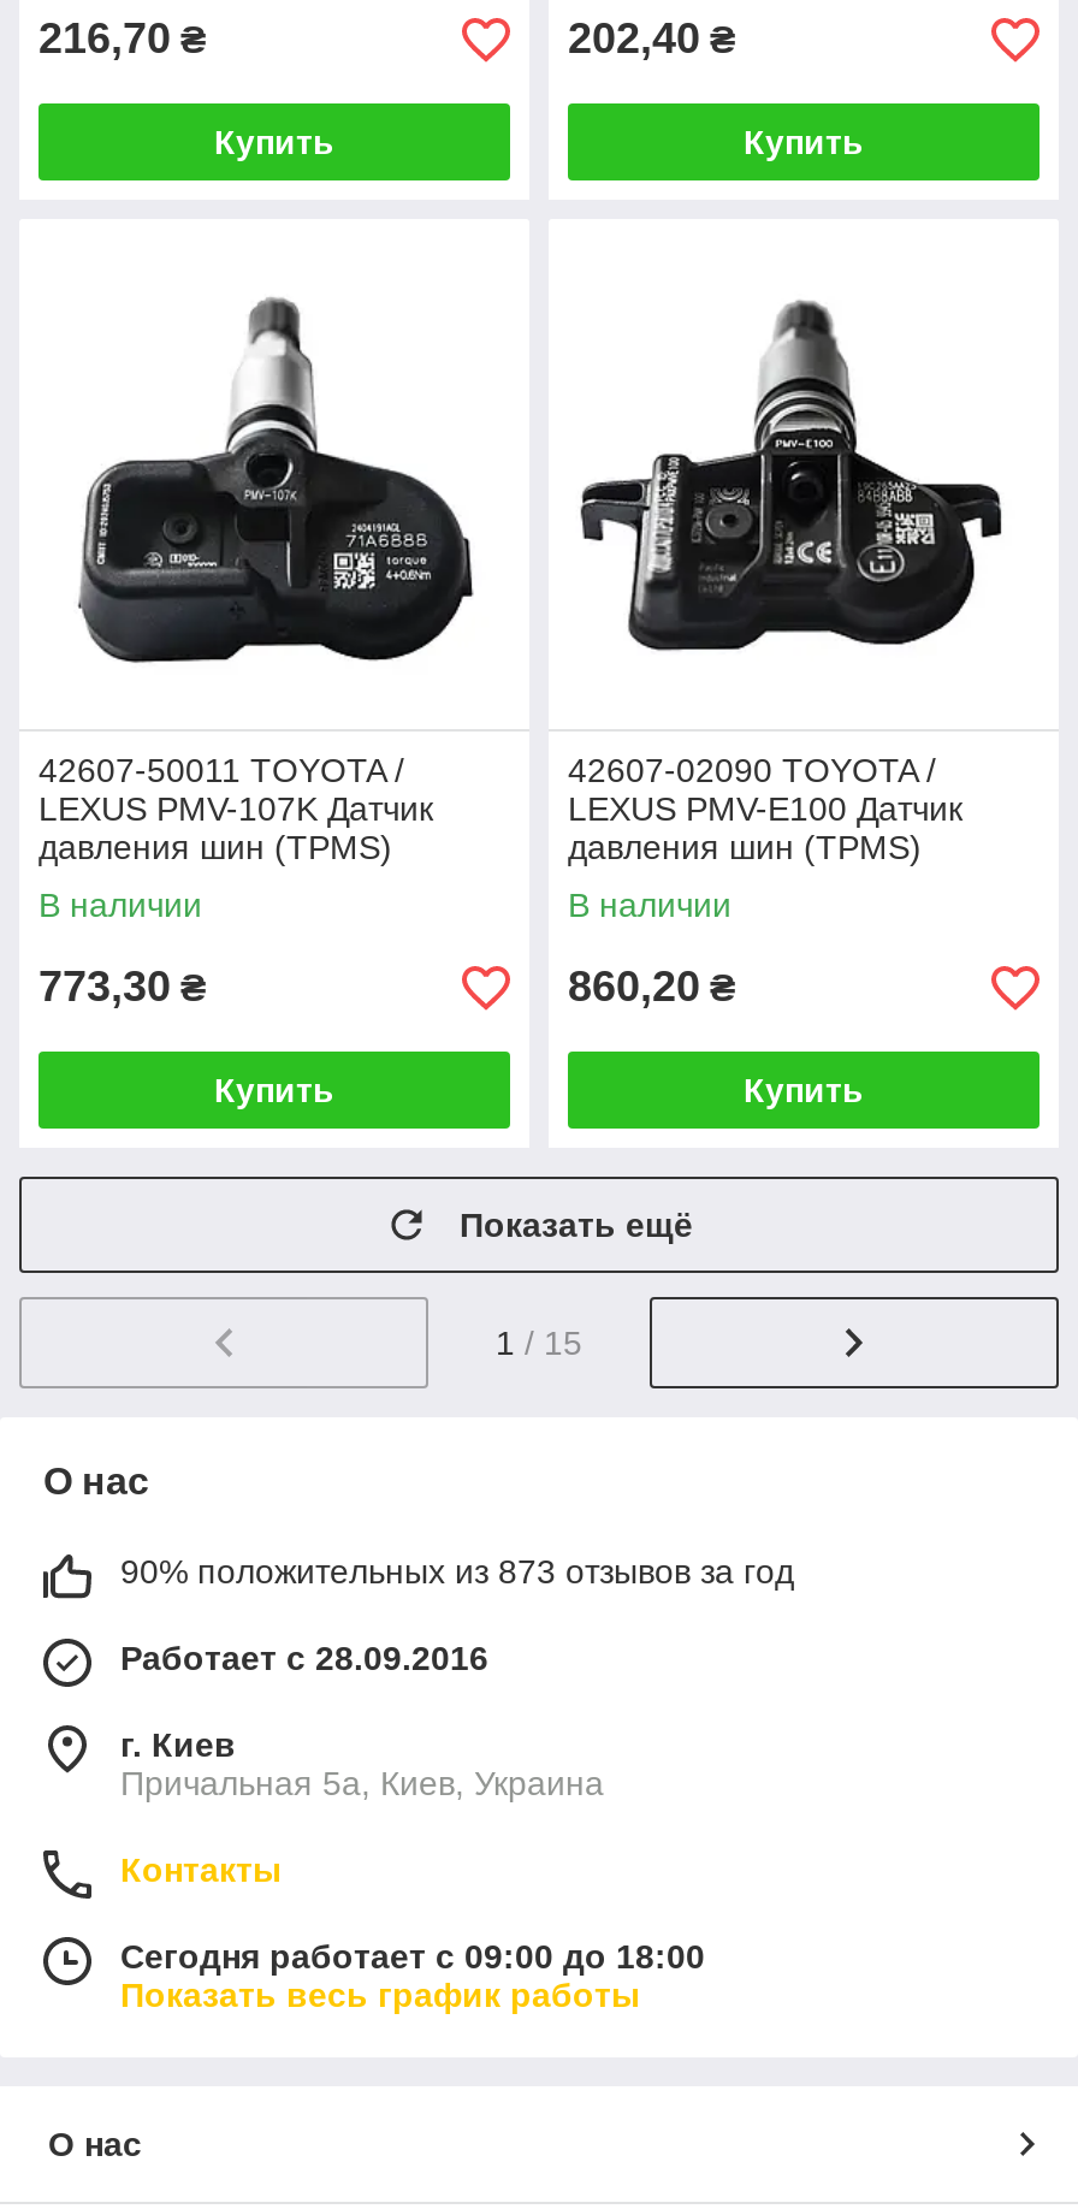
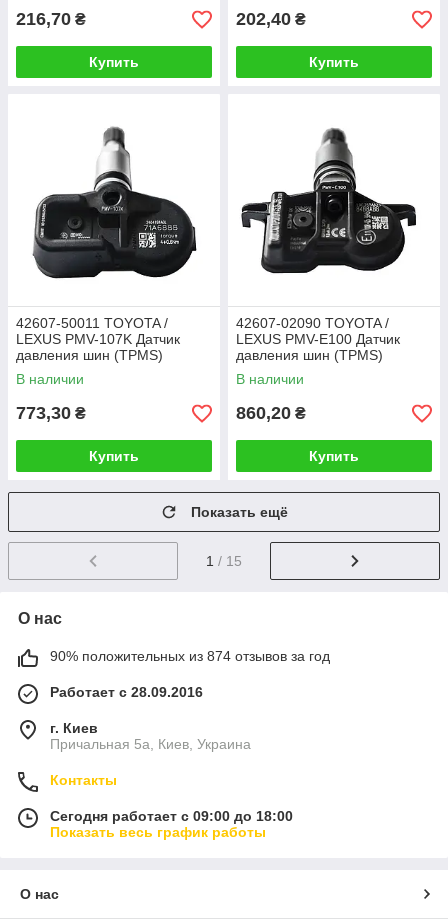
[120,1552,794,1591] 90% положительных из 873 отзывов за год -> [50,648,330,664] 90% положительных из 874 отзывов за год

